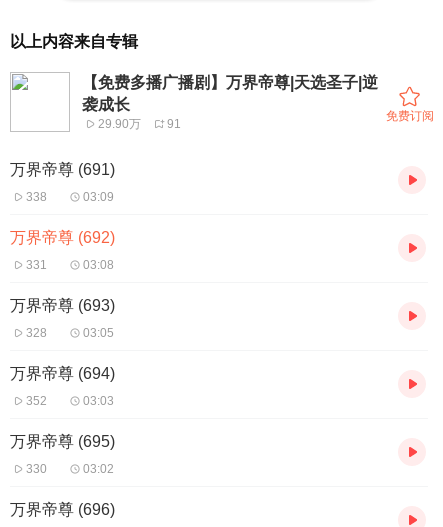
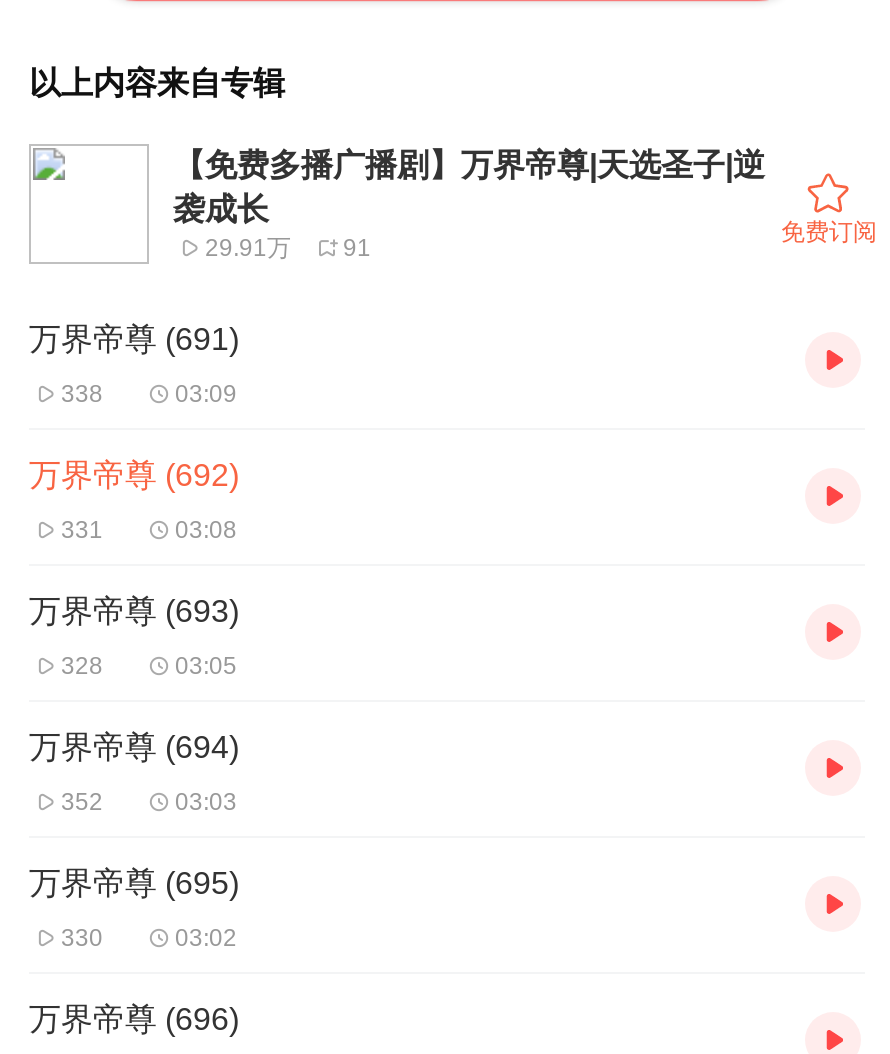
[98,117,181,131] 29.90万 91 -> [205,234,371,262] 29.91万 91

